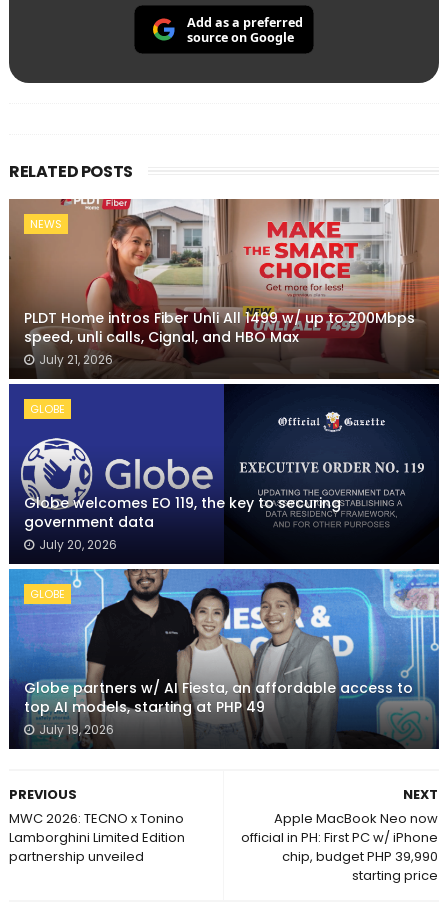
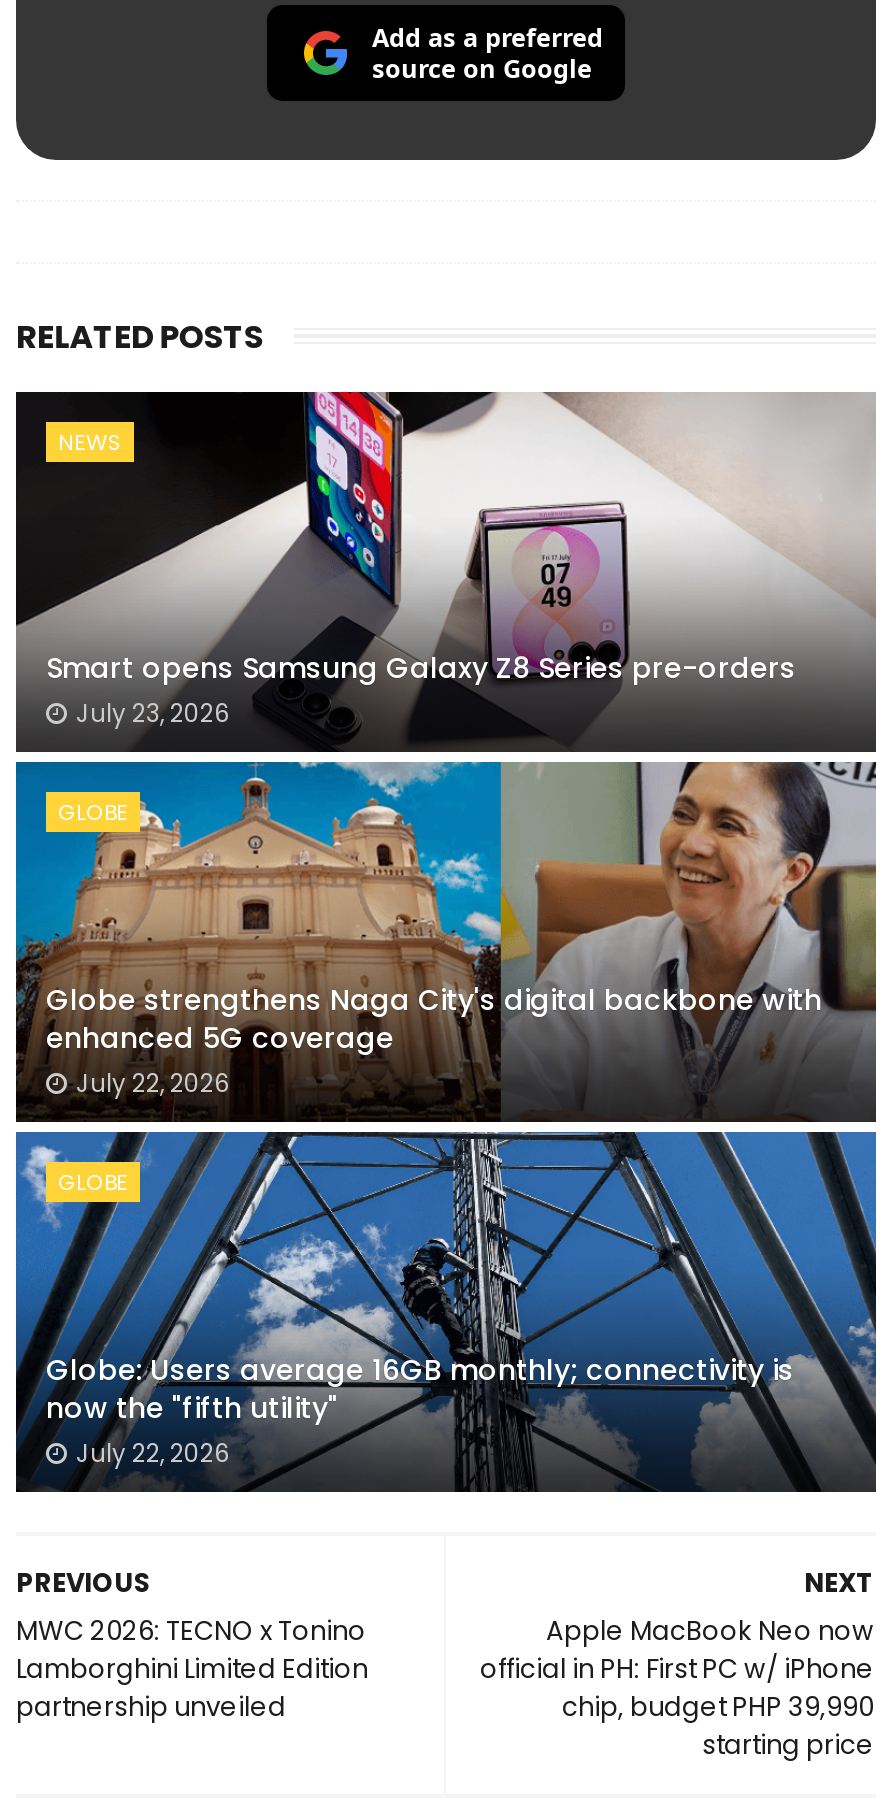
[8,198,440,749] [image] | PLDT Home intros Fiber Unli All 1499 w/ up to 200Mbps | speed, unli calls, Cignal, and HBO Max | July 21, 2026 -> [14,389,878,1491] [image] | Smart opens Samsung Galaxy Z8 Series pre-orders | July 23, 2026
[24,493,341,553] Globe welcomes EO 119, the key to securing | government data | July 20, 2026 -> [46,981,822,1101] Globe strengthens Naga City's digital backbone with | enhanced 5G coverage | July 22, 2026
[24,678,413,738] Globe partners w/ AI Fiesta, an affordable access to | top AI models, starting at PHP 49 | July 19, 2026 -> [46,1351,794,1471] Globe: Users average 16GB monthly; connectivity is | now the "fifth utility" | July 22, 2026

